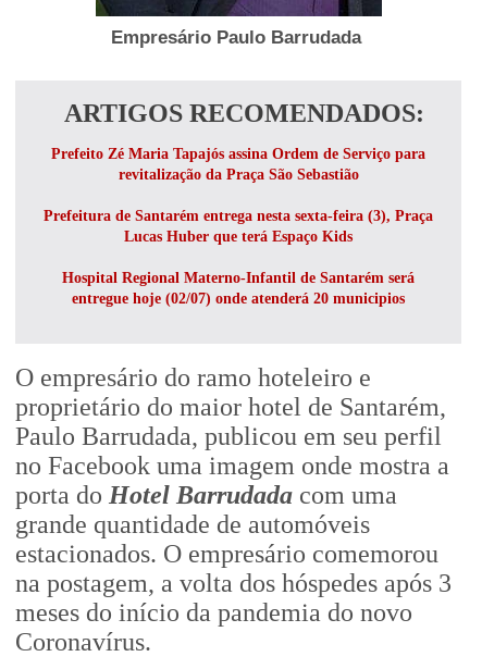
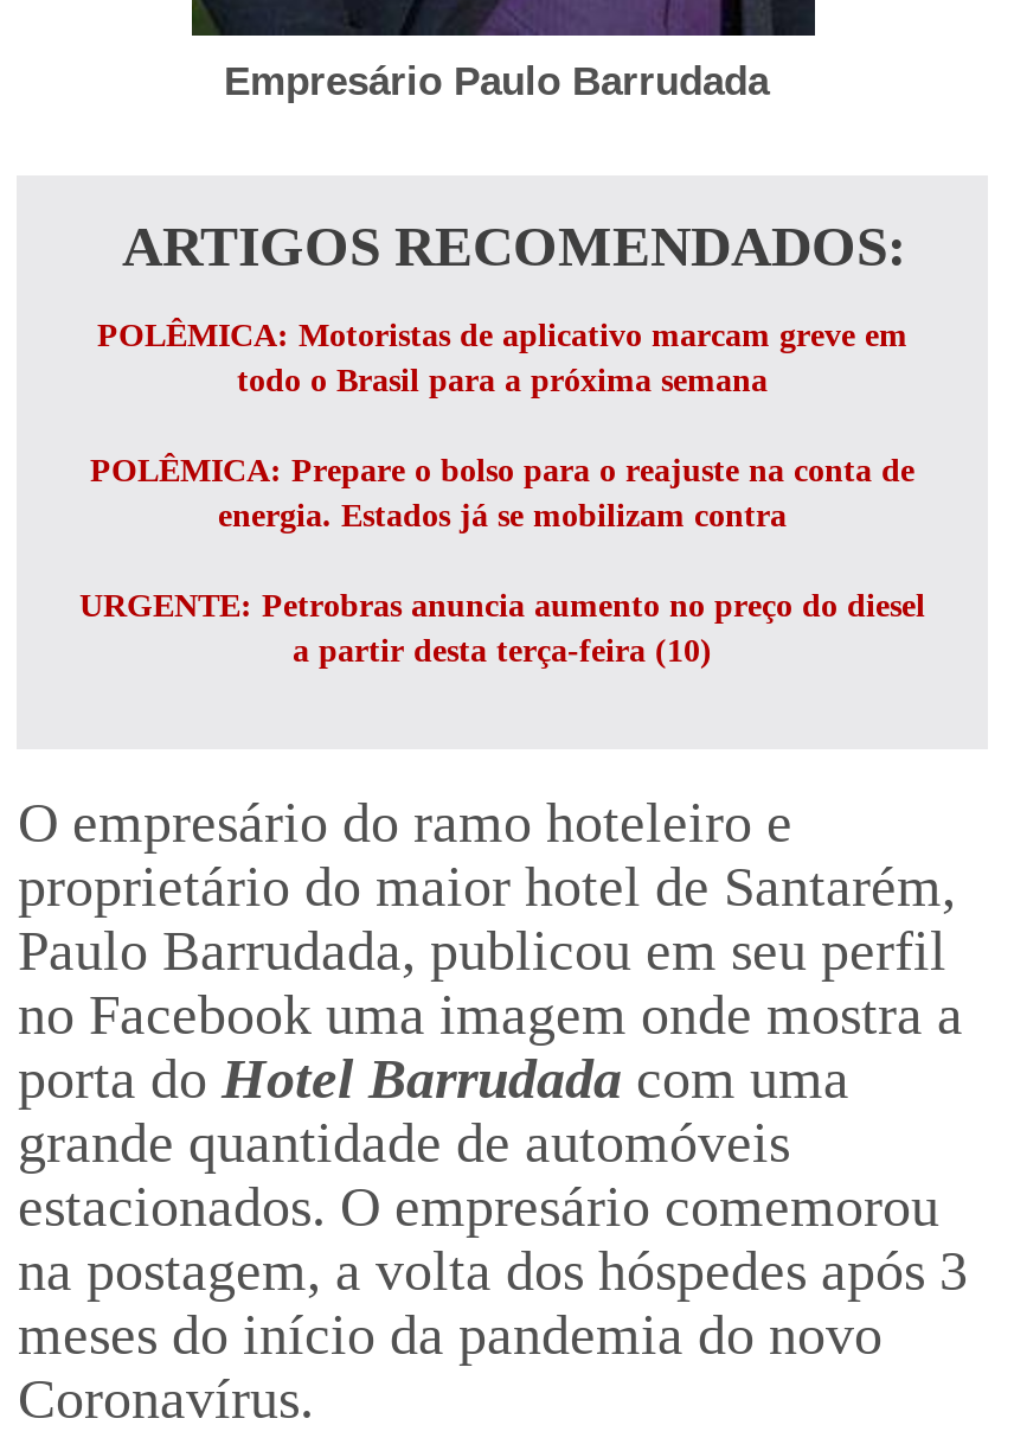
[51,146,425,183] Prefeito Zé Maria Tapajós assina Ordem de Serviço para | revitalização da Praça São Sebastião -> [97,317,907,398] POLÊMICA: Motoristas de aplicativo marcam greve em | todo o Brasil para a próxima semana
[44,208,433,245] Prefeitura de Santarém entrega nesta sexta-feira (3), Praça | Lucas Huber que terá Espaço Kids -> [90,453,914,533] POLÊMICA: Prepare o bolso para o reajuste na conta de | energia. Estados já se mobilizam contra
[62,270,415,307] Hospital Regional Materno-Infantil de Santarém será | entregue hoje (02/07) onde atenderá 20 municipios -> [79,588,925,668] URGENTE: Petrobras anuncia aumento no preço do diesel | a partir desta terça-feira (10)

